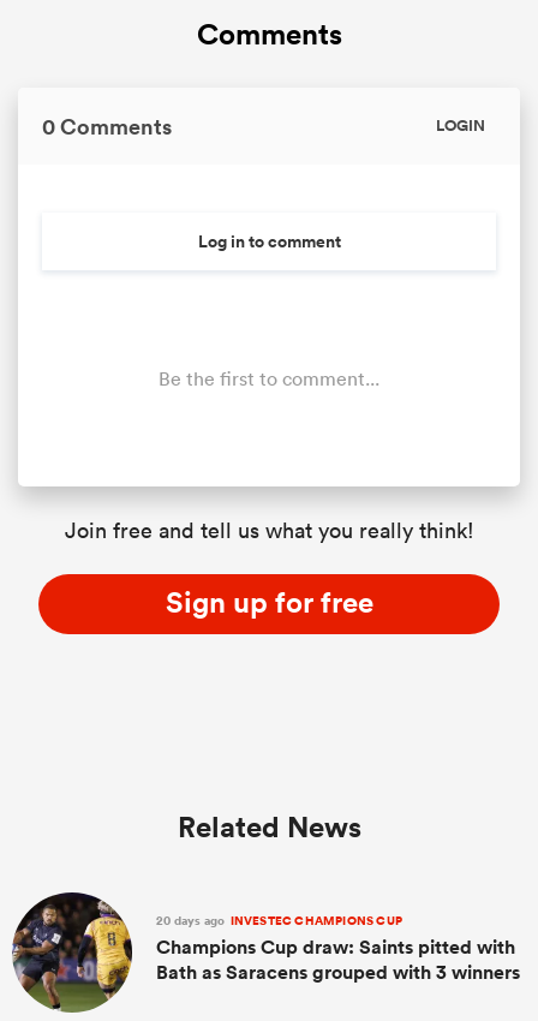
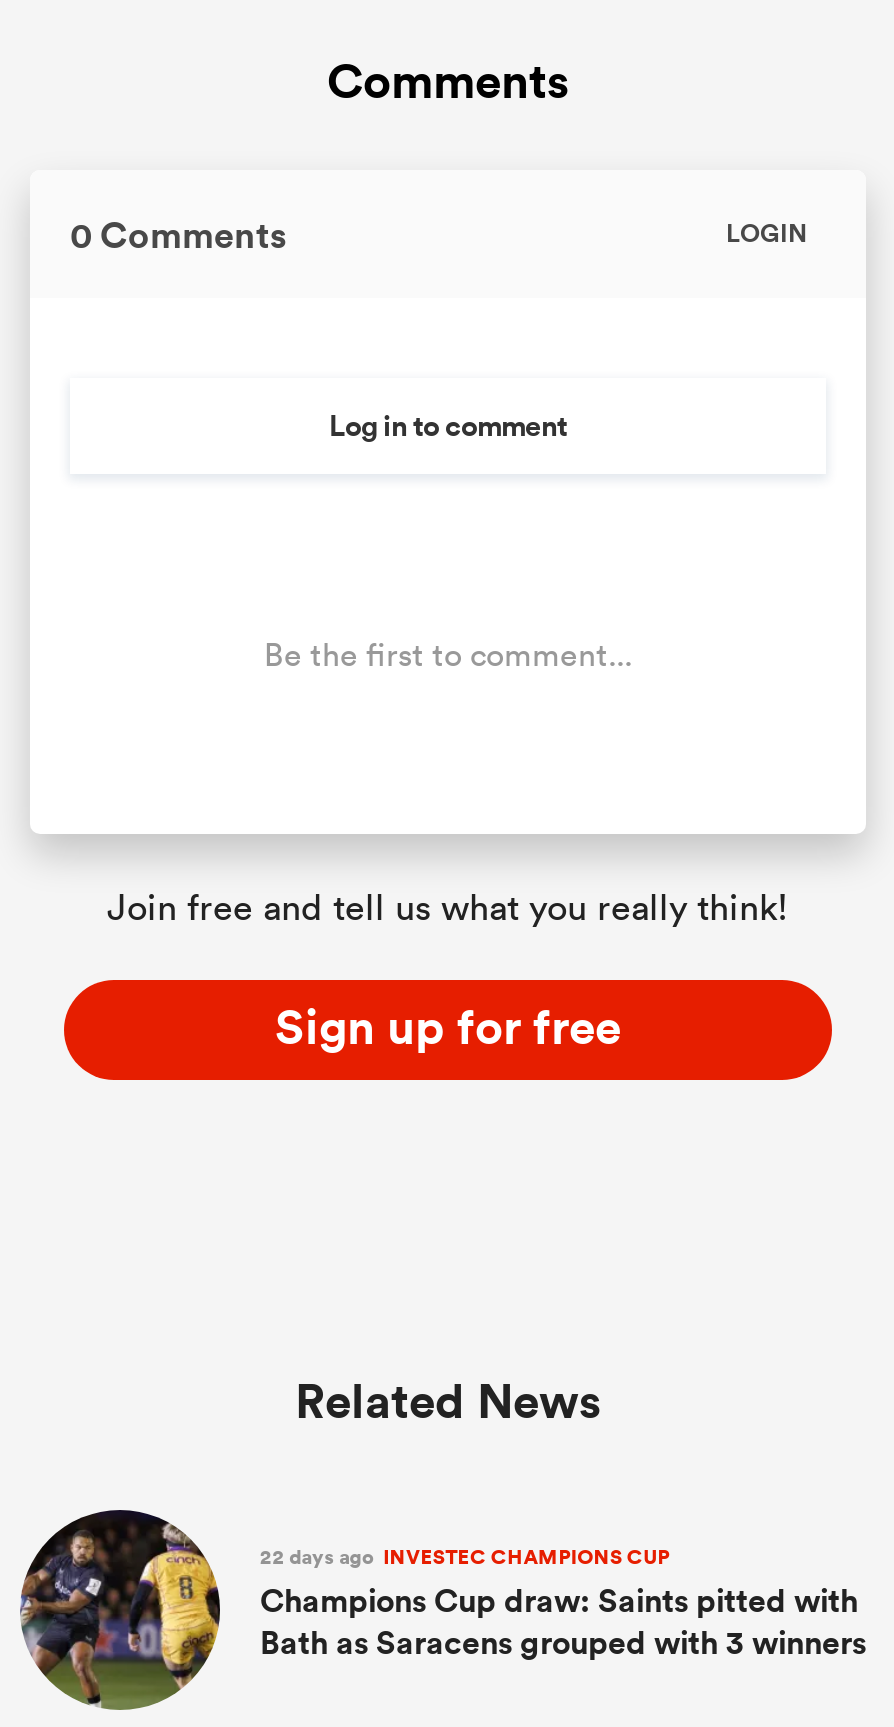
[156,912,402,930] 20 days ago INVESTEC CHAMPIONS CUP -> [260,1542,670,1572] 22 days ago INVESTEC CHAMPIONS CUP

